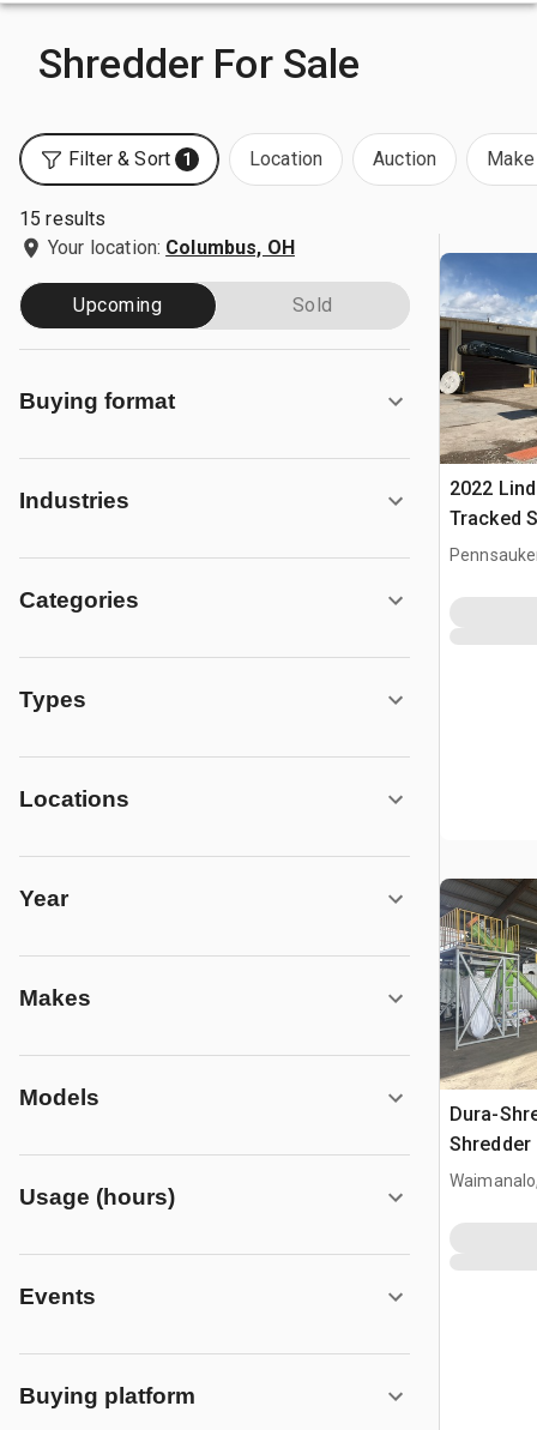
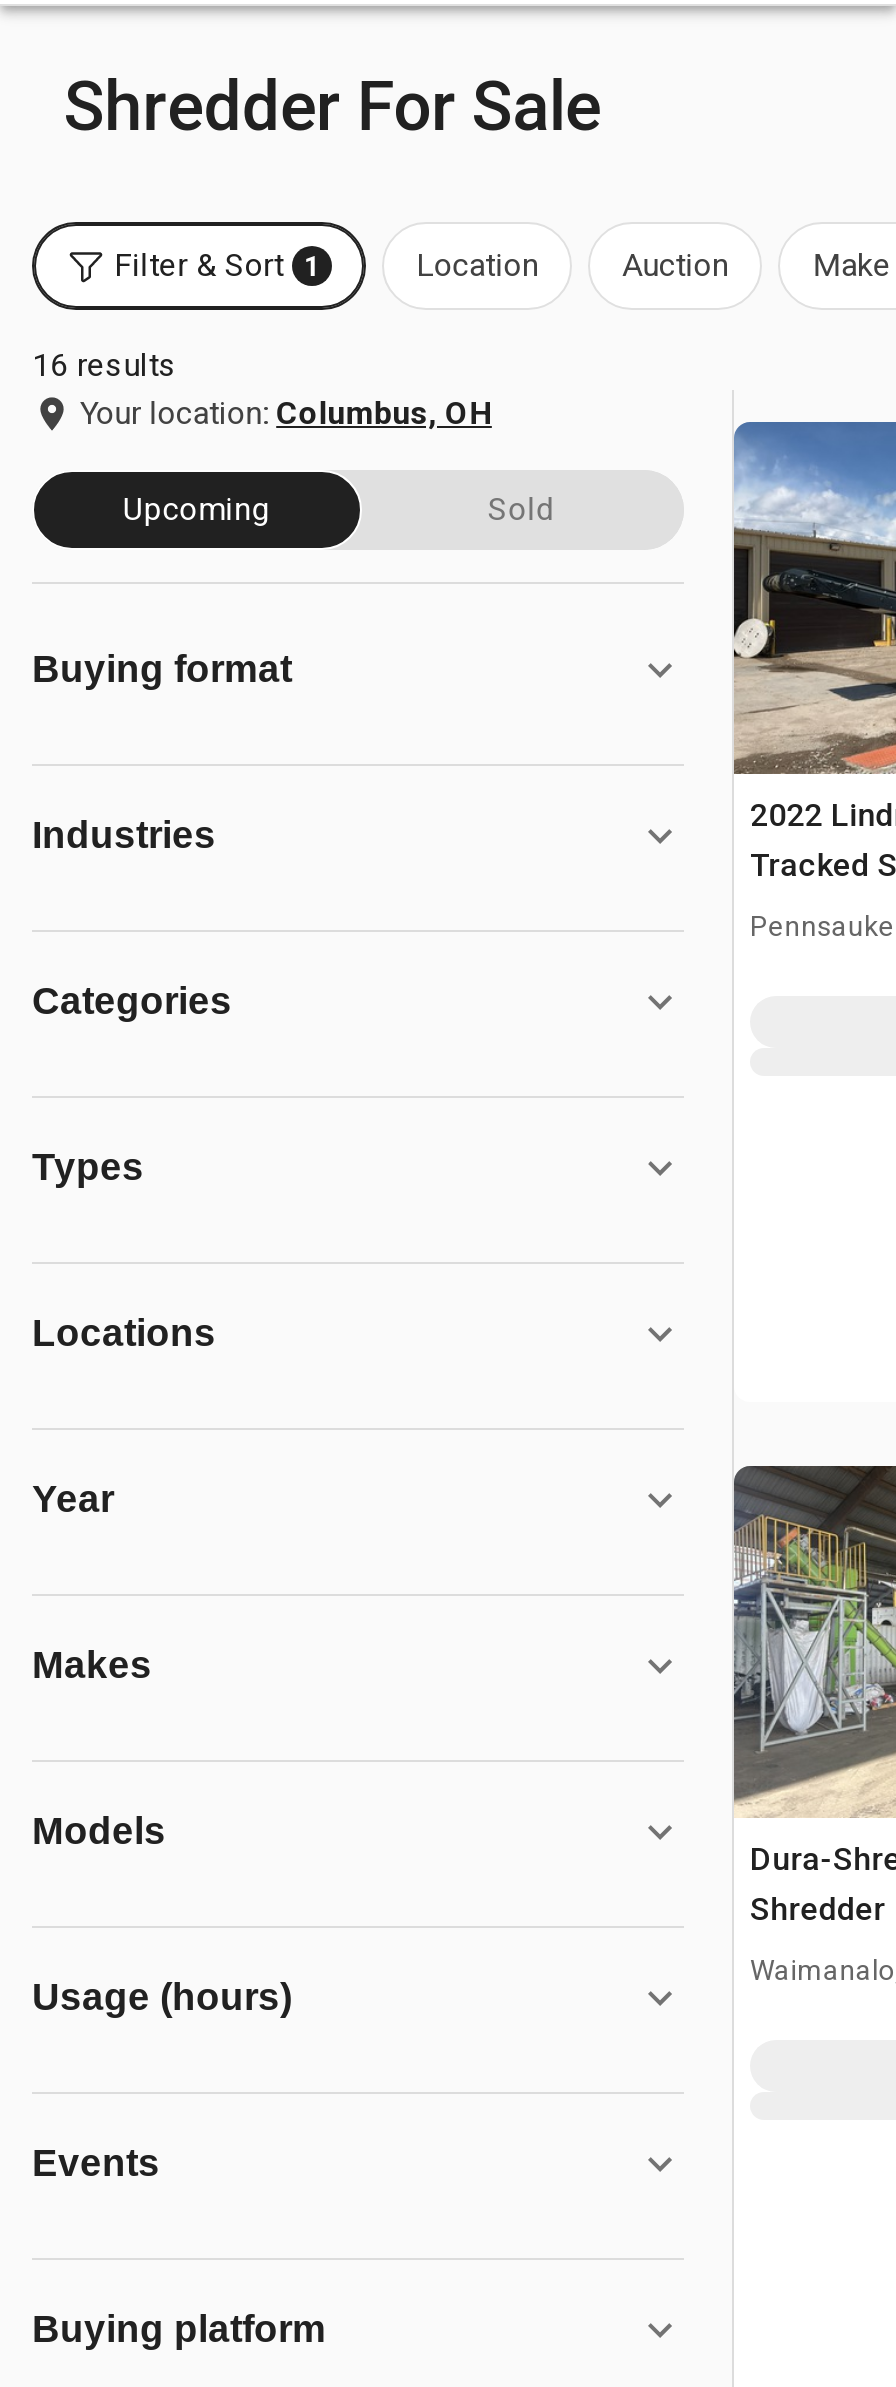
[19,207,106,230] 15 results -> [32,346,177,384] 16 results

